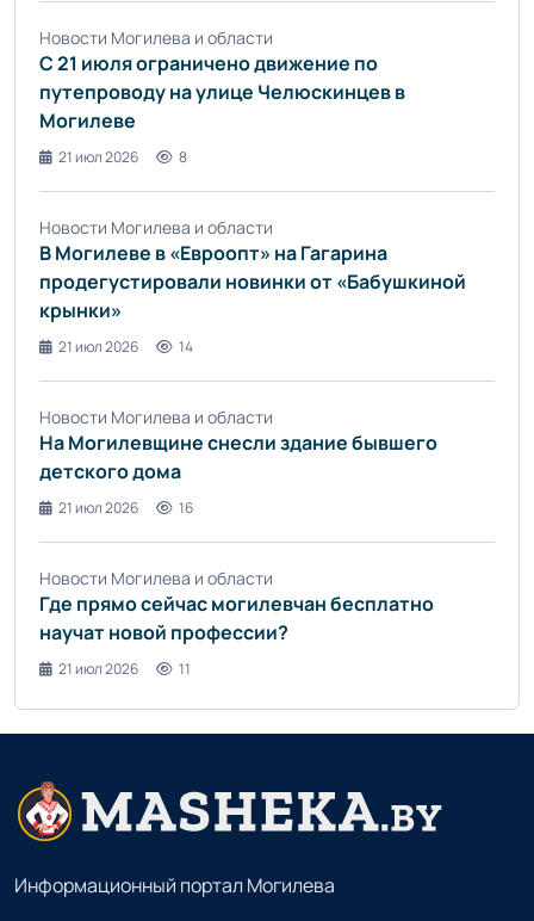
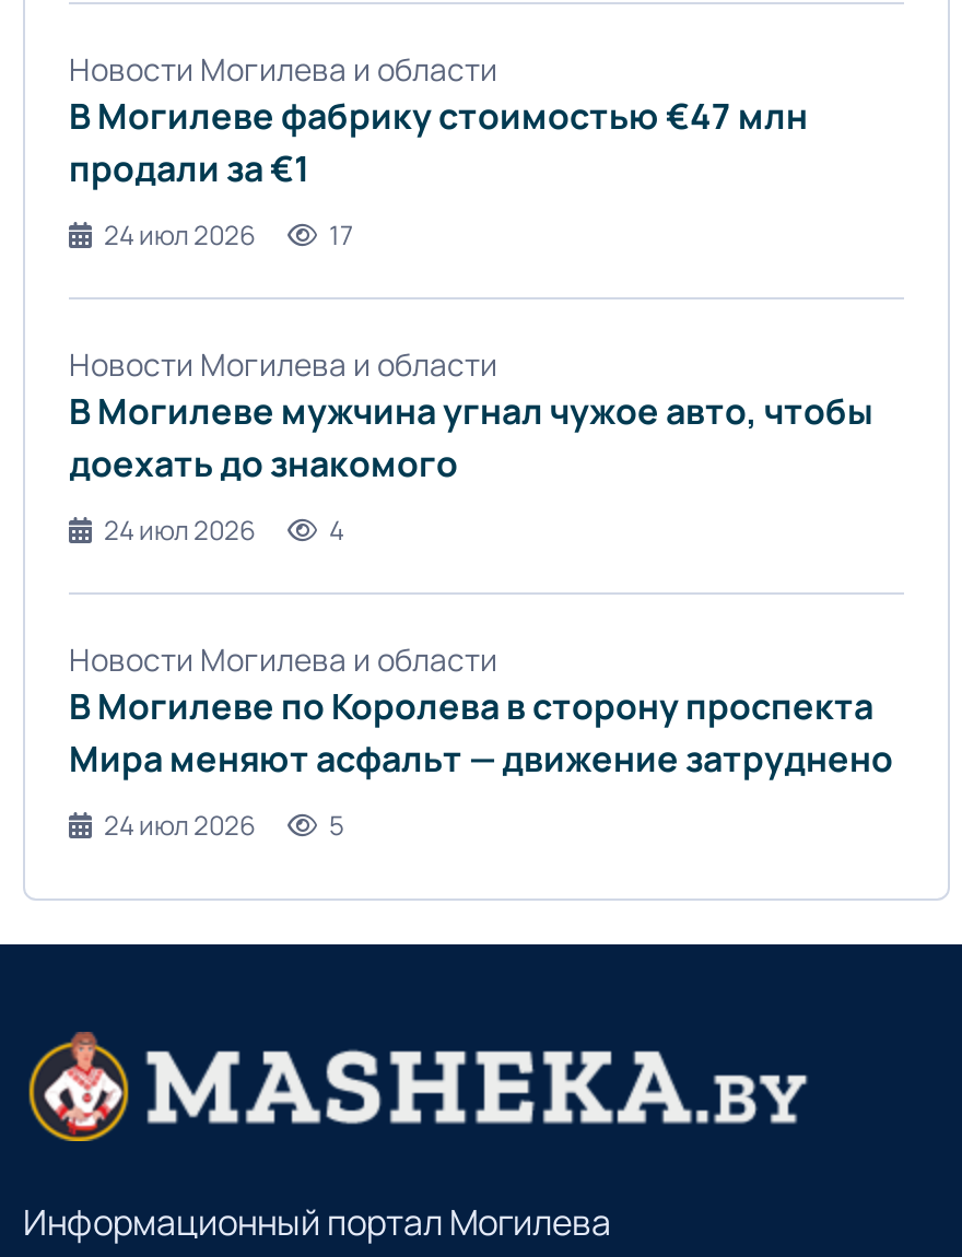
[39,51,405,134] С 21 июля ограничено движение по | путепроводу на улице Челюскинцев в | Могилеве -> [69,93,808,193] В Могилеве фабрику стоимостью €47 млн | продали за €1
[58,147,187,167] 21 июл 2026 | 8 -> [104,217,353,254] 24 июл 2026 | 17
[39,240,466,324] В Могилеве в «Евроопт» на Гагарина | продегустировали новинки от «Бабушкиной | крынки» -> [69,388,873,488] В Могилеве мужчина угнал чужое авто, чтобы | доехать до знакомого
[58,337,193,357] 21 июл 2026 | 14 -> [104,512,344,550] 24 июл 2026 | 4
[39,430,437,679] На Могилевщине снесли здание бывшего | детского дома | 21 июл 2026 | 16 | Новости Могилева и области | Где прямо сейчас могилевчан бесплатно | научат новой профессии? | 21 июл 2026 | 11 -> [69,683,893,845] В Могилеве по Королева в сторону проспекта | Мира меняют асфальт — движение затруднено | 24 июл 2026 | 5

